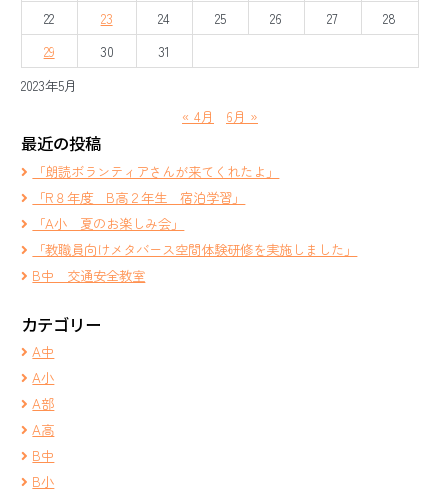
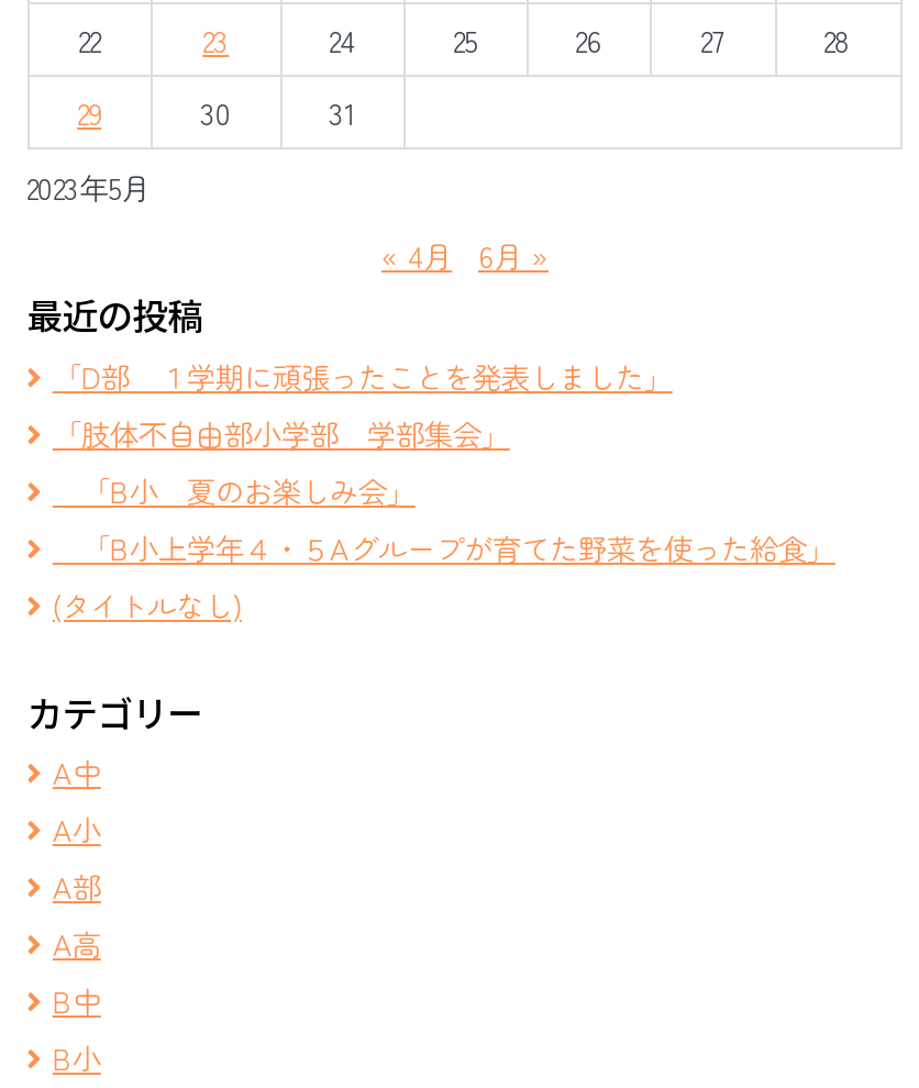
[32,161,357,285] 「朗読ボランティアさんが来てくれたよ」 | 「R８年度 B高２年生 宿泊学習」 | 「A小 夏のお楽しみ会」 | 「教職員向けメタバース空間体験研修を実施しました」 | B中 交通安全教室 -> [53,353,835,626] 「D部 １学期に頑張ったことを発表しました」 | 「肢体不自由部小学部 学部集会」 | 「B小 夏のお楽しみ会」 | 「B小上学年４・５Aグループが育てた野菜を使った給食」 | (タイトルなし)

